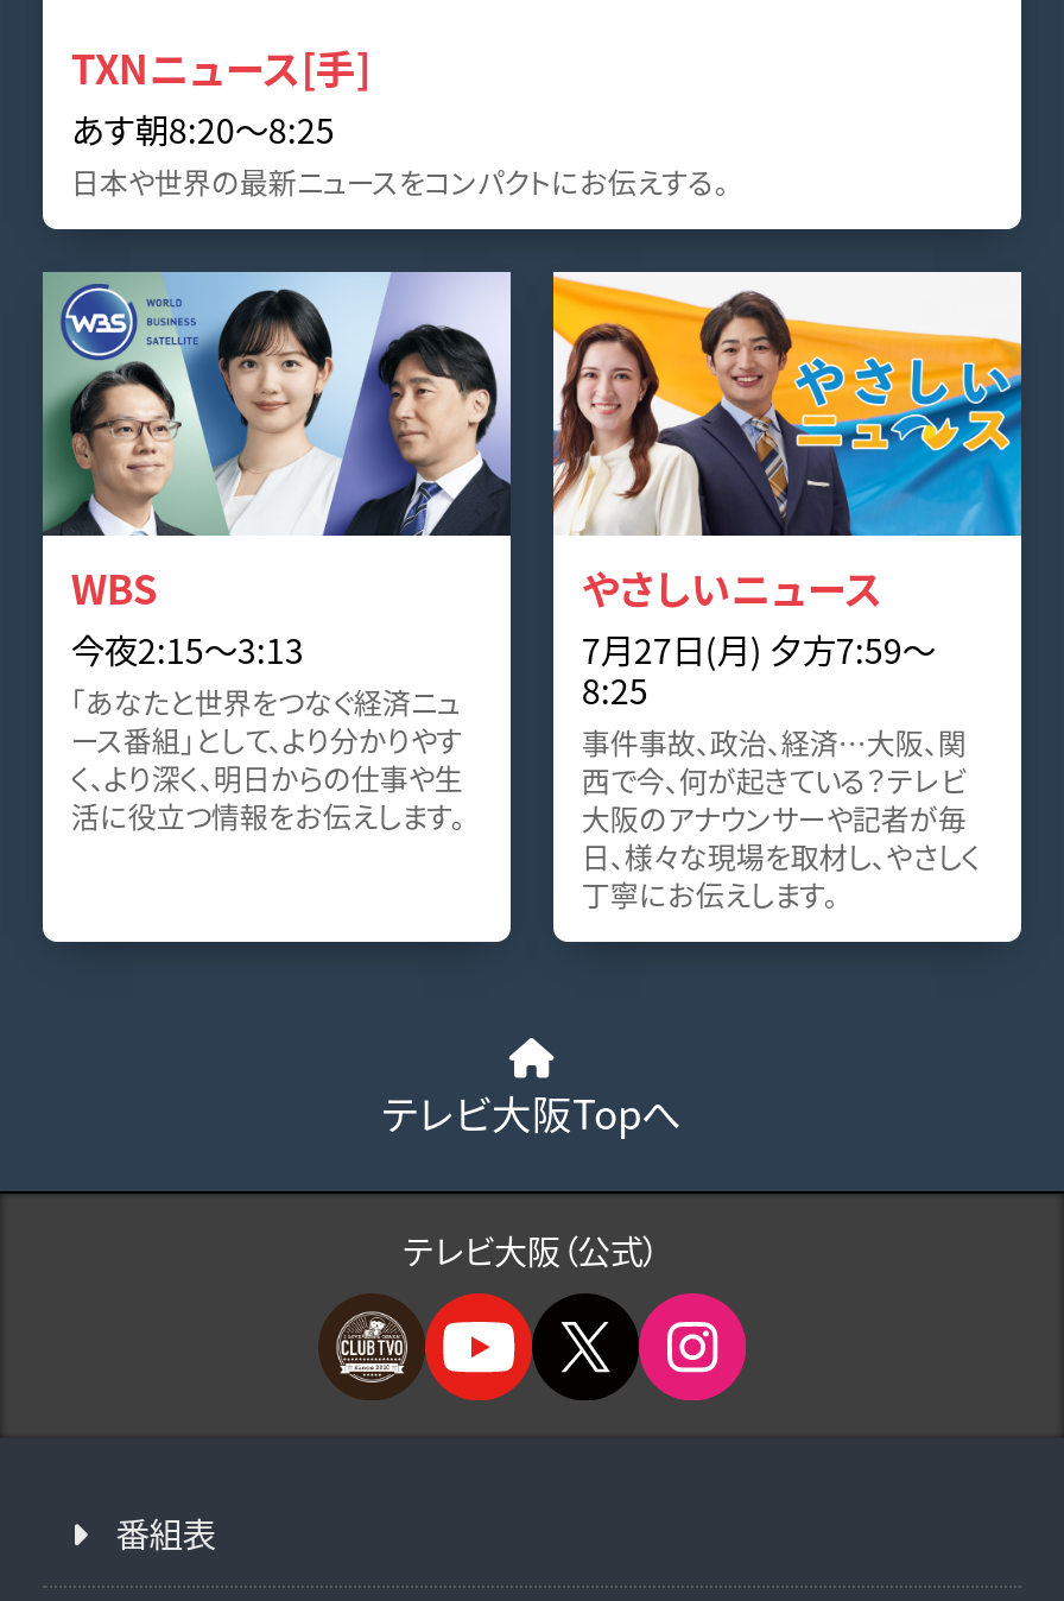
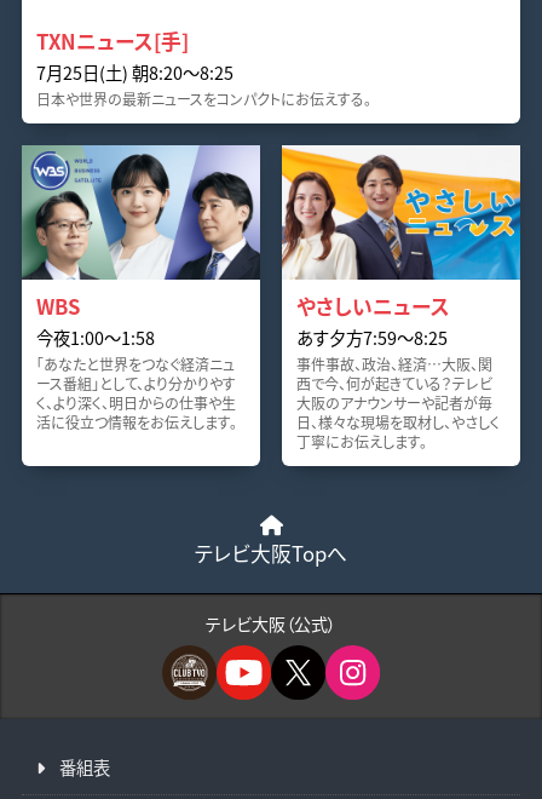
[71,104,334,154] あす朝8:20〜8:25 -> [36,60,233,85] 7月25日(土) 朝8:20〜8:25
[71,624,304,673] 今夜2:15〜3:13 -> [36,324,155,350] 今夜1:00〜1:58
[582,624,936,714] 7月27日(月) 夕方7:59〜 | 8:25 -> [296,324,448,350] あす夕方7:59〜8:25

